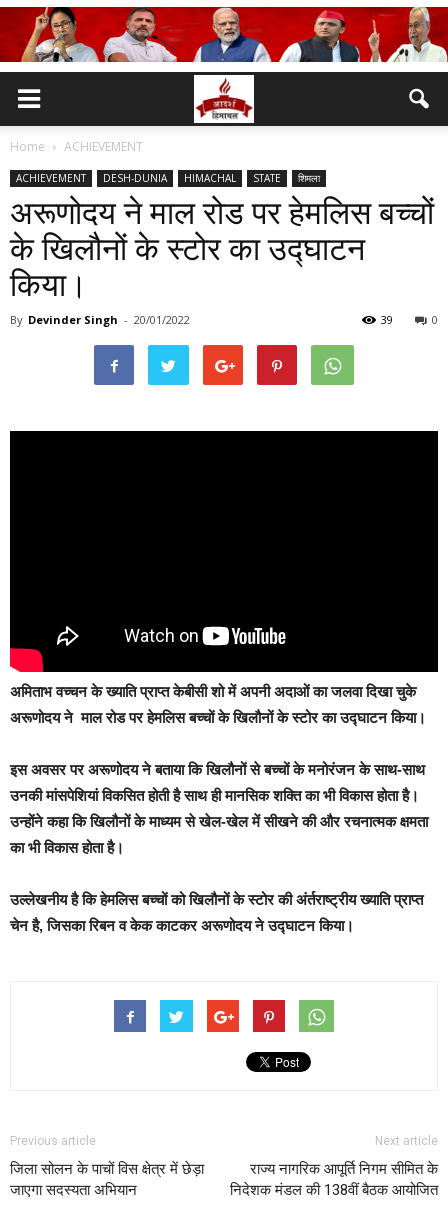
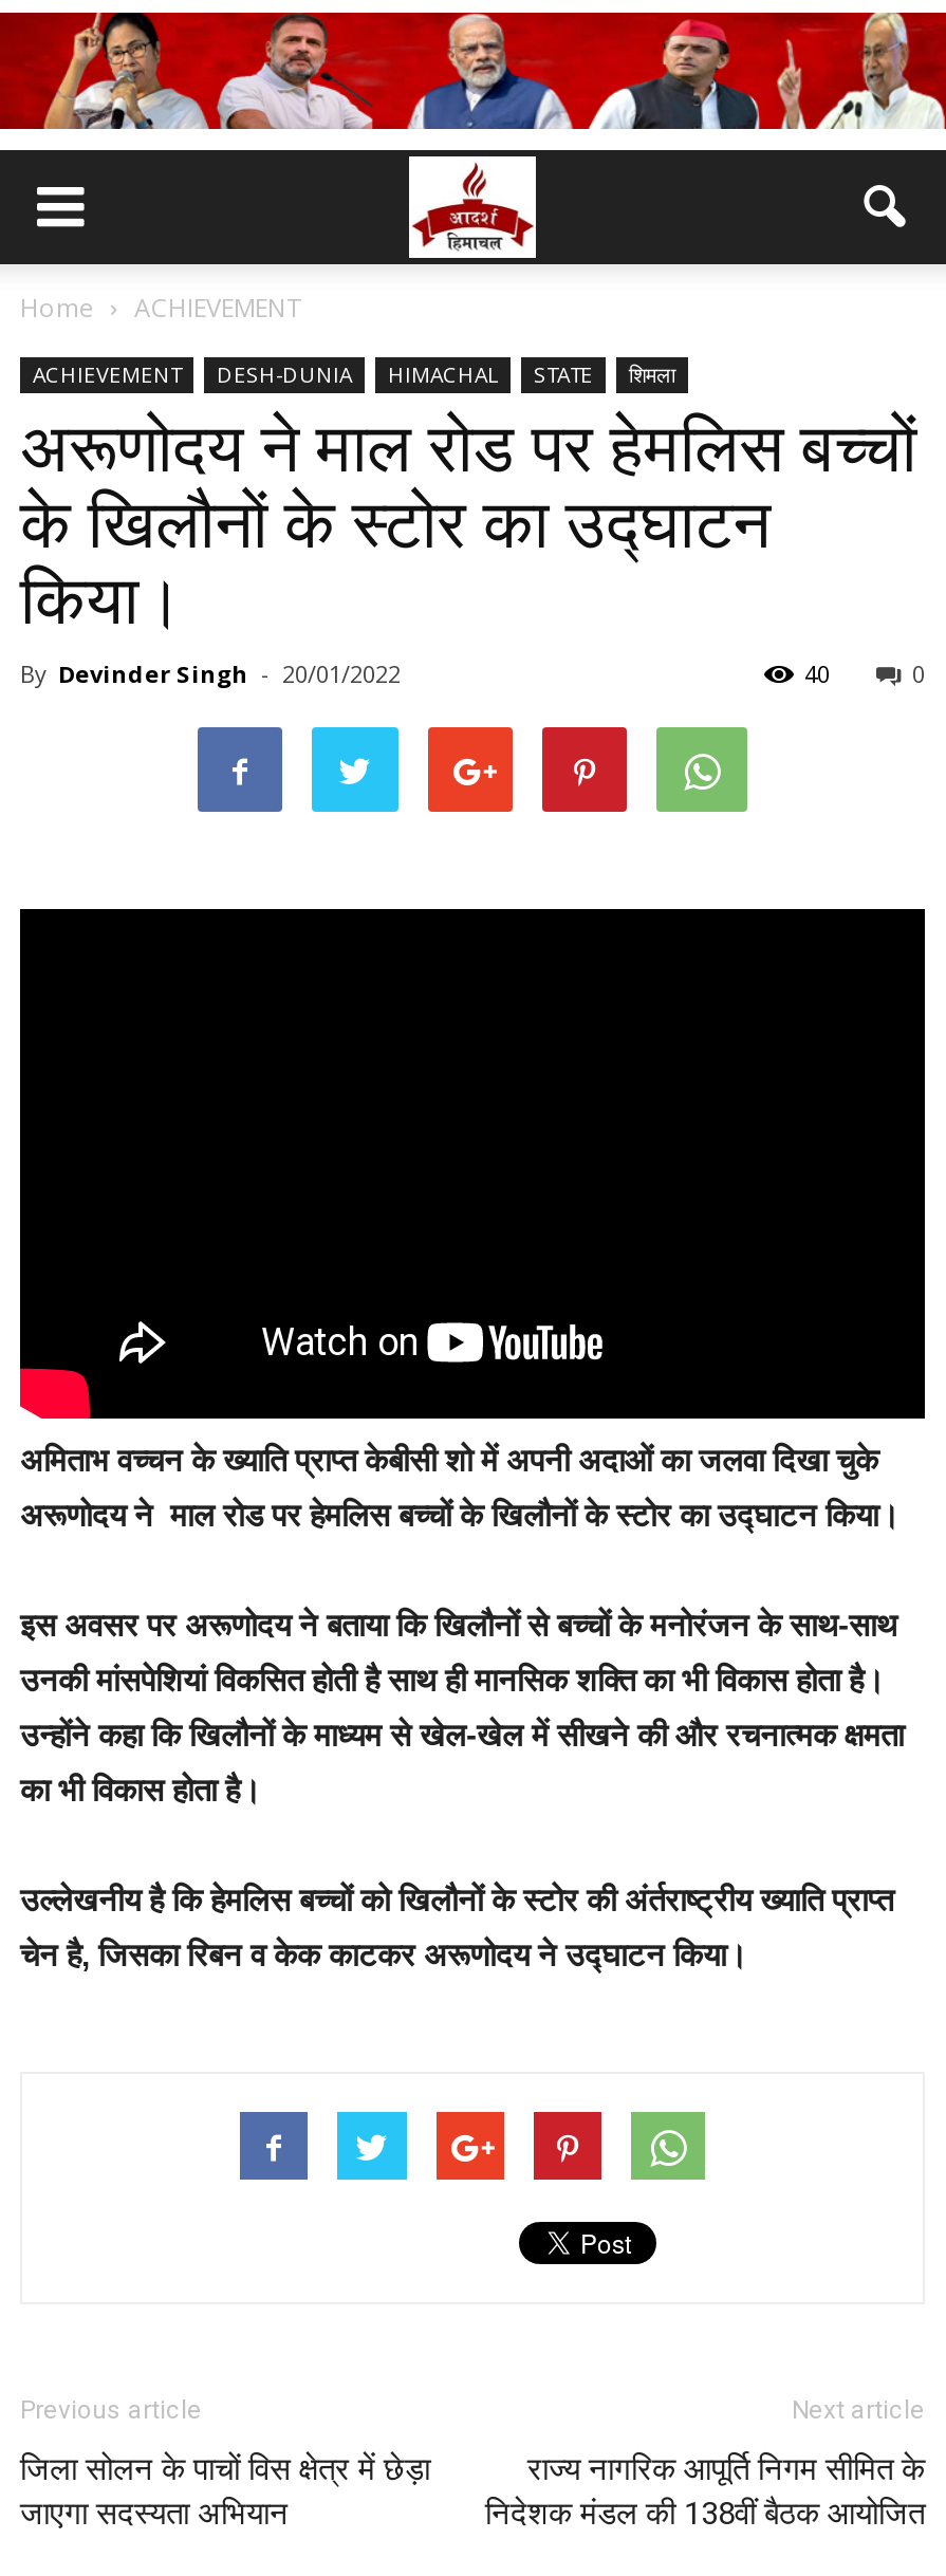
[381,312,393,327] 39 -> [804,657,830,689] 40

